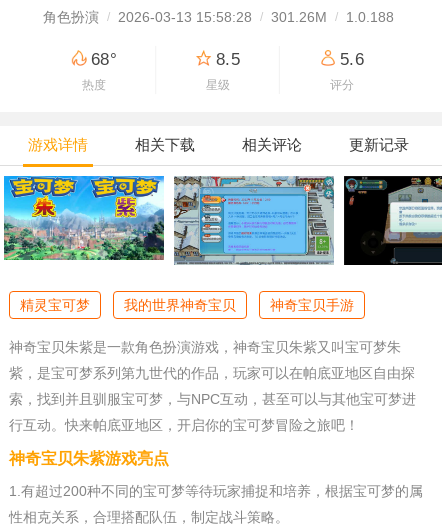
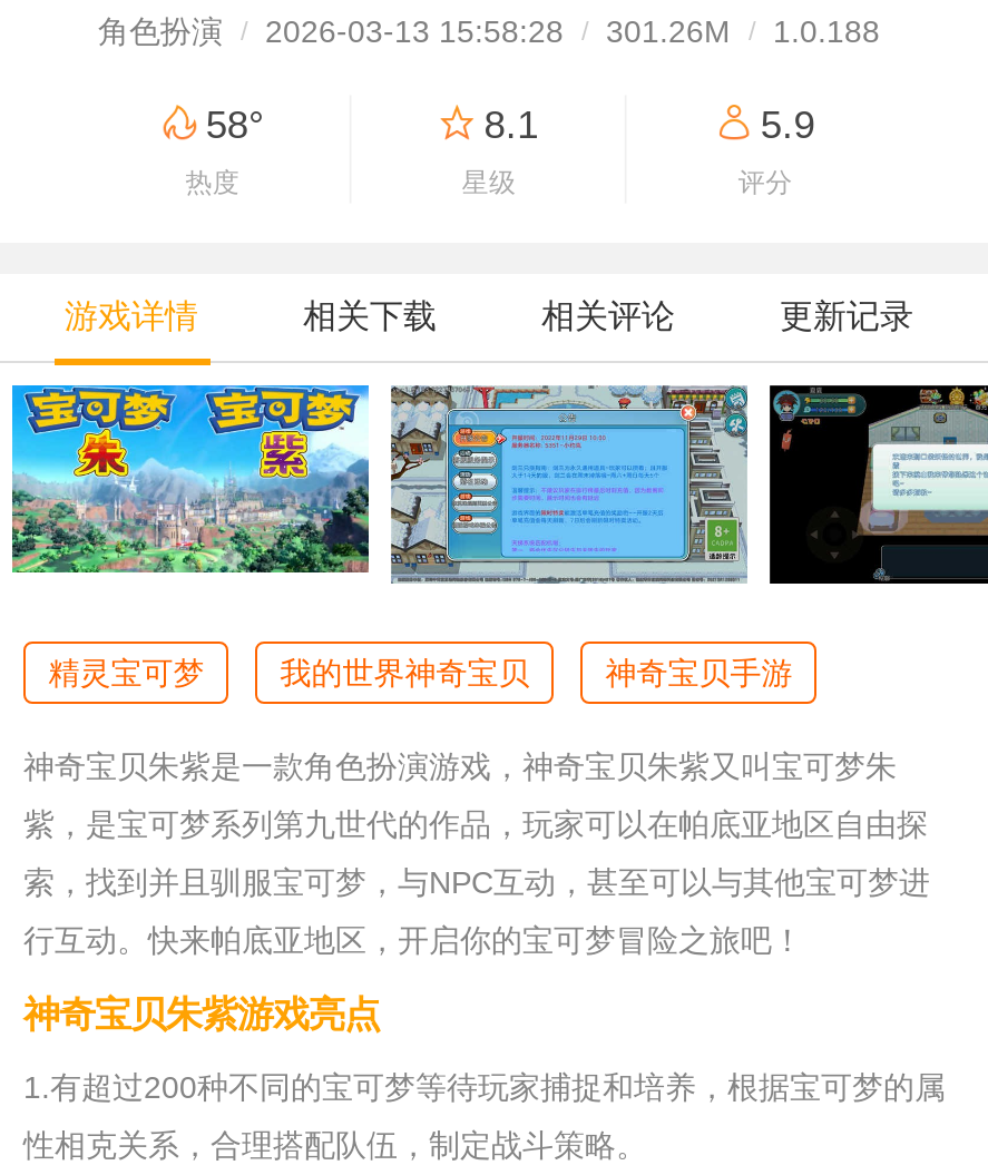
[91,49,117,68] 68° -> [206,102,264,144] 58°
[216,49,240,68] 8.5 -> [484,102,538,144] 8.1
[340,49,364,68] 5.6 -> [761,102,815,144] 5.9

